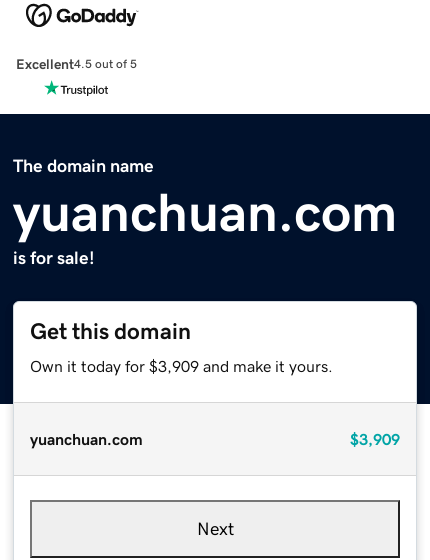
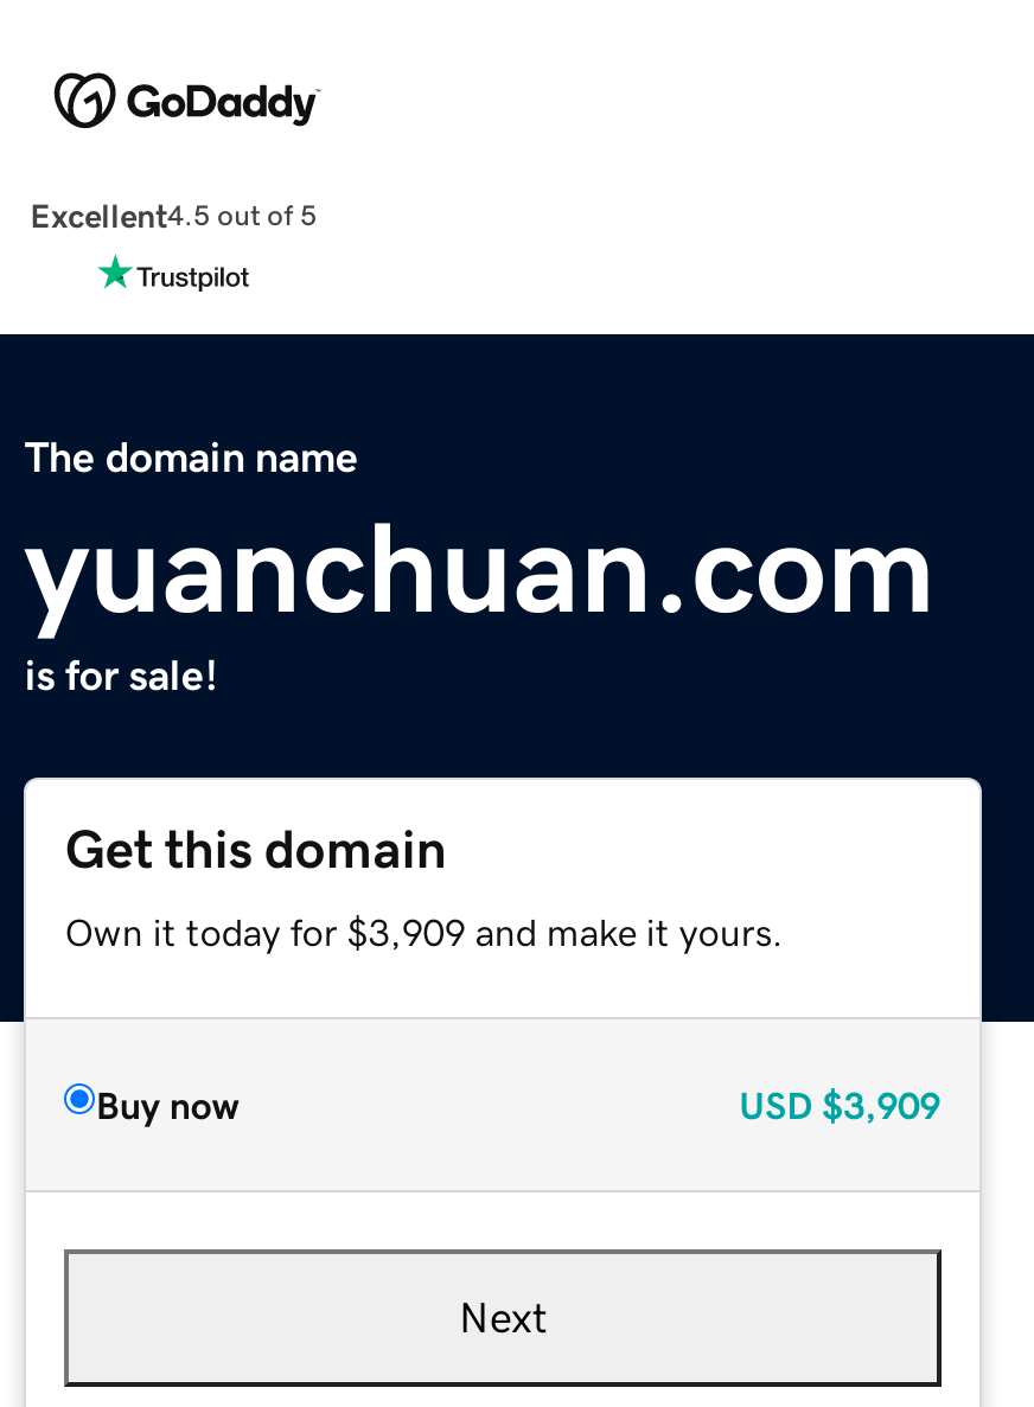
[30,431,400,447] yuanchuan.com | $3,909 -> [96,1085,941,1123] Buy now | USD $3,909

